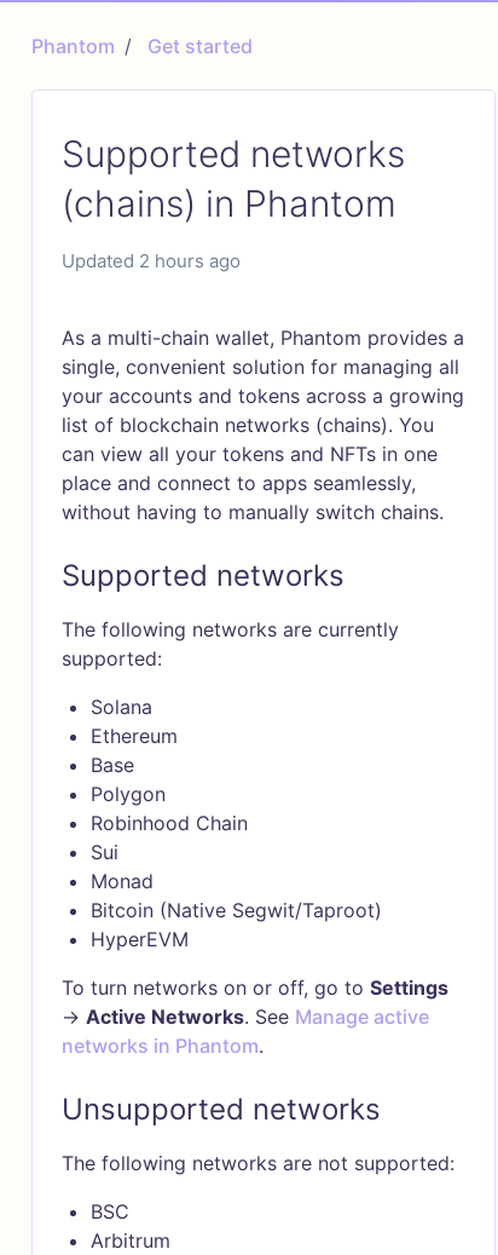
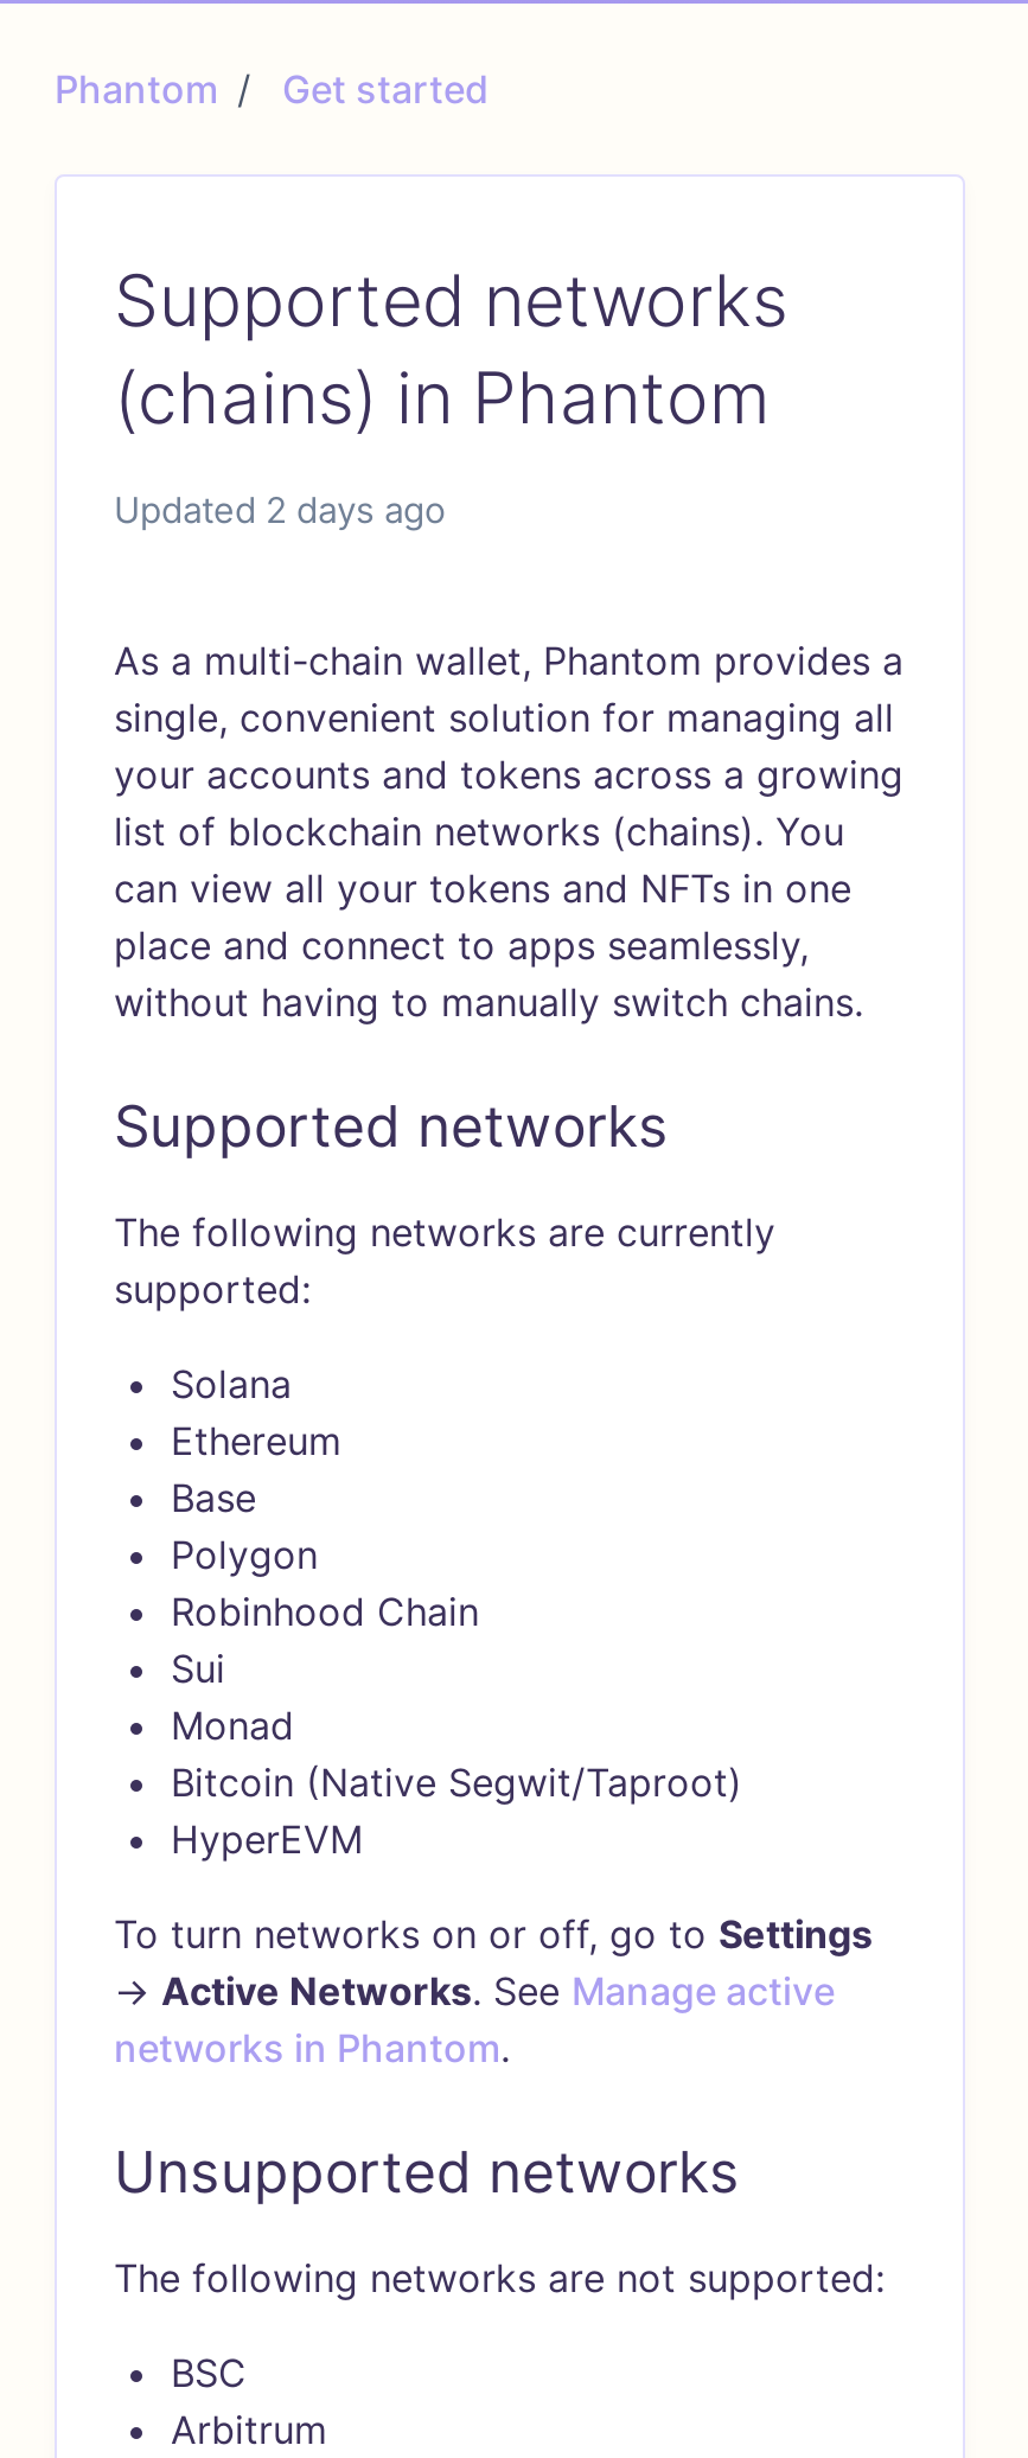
[62,249,241,272] Updated 2 hours ago -> [114,487,446,532] Updated 2 days ago

